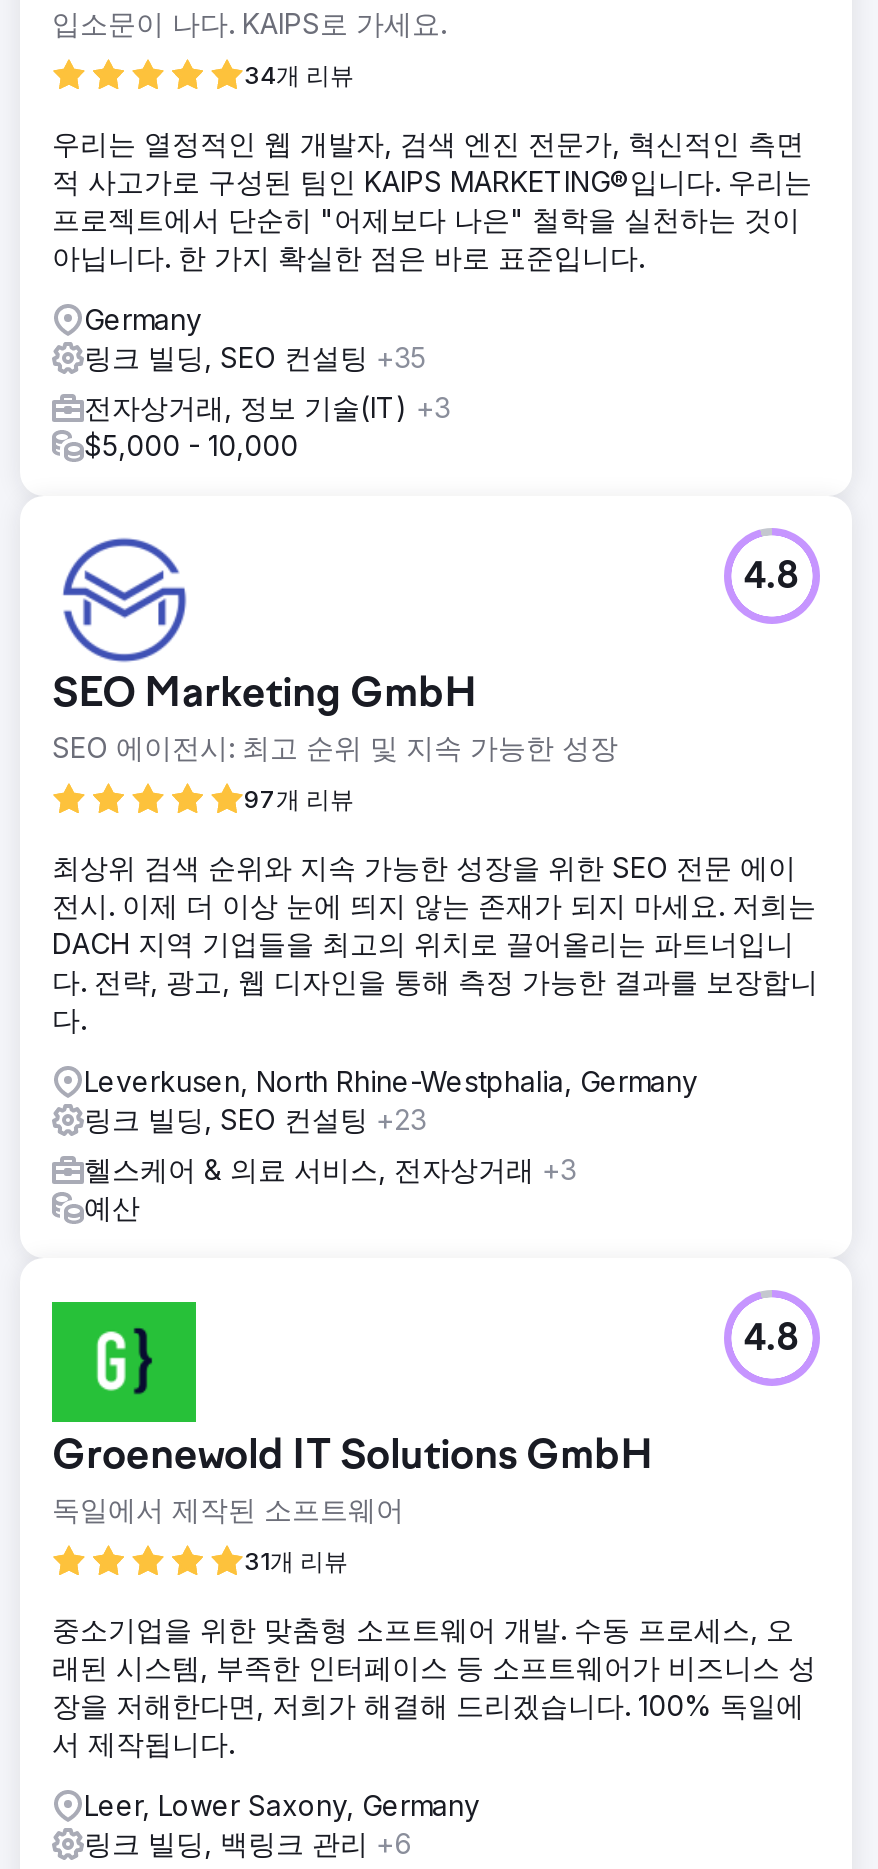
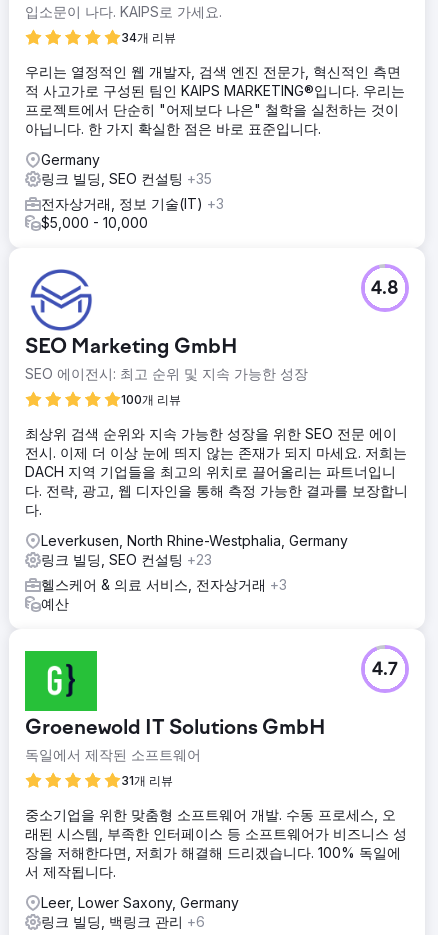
[244,784,354,814] 97개 리뷰 -> [121,392,181,407] 100개 리뷰
[744,1322,800,1360] 4.8 -> [372,661,398,680] 4.7

